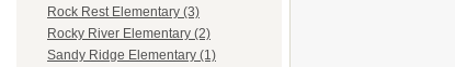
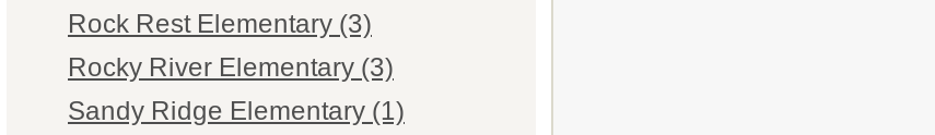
[47,26,211,41] Rocky River Elementary (2) -> [68,53,394,83] Rocky River Elementary (3)

